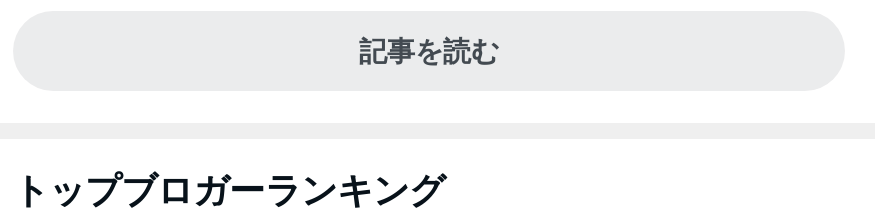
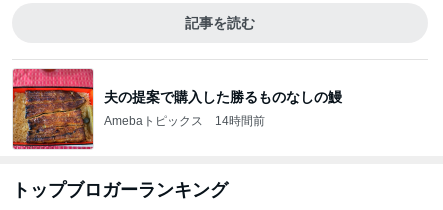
none -> [12,68,342,150] [image] | 夫の提案で購入した勝るものなしの鰻 | Amebaトピックス | 14時間前

